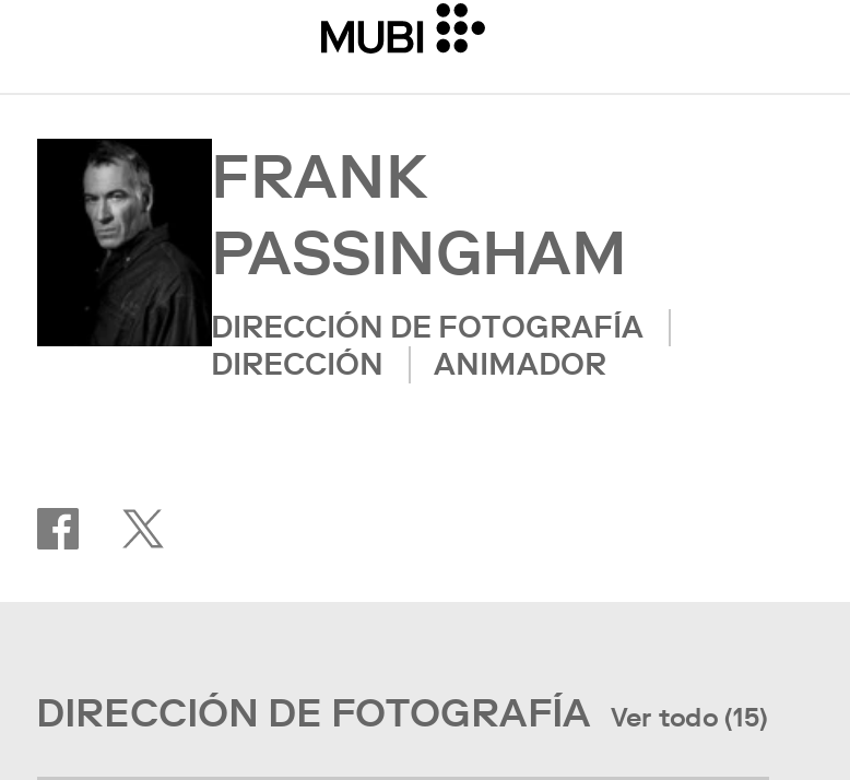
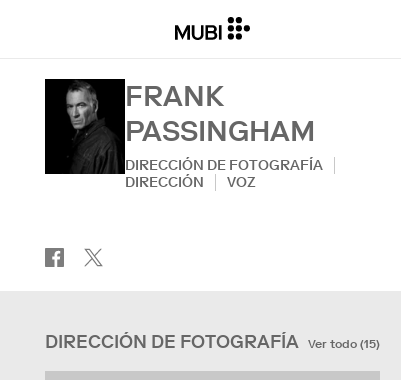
[434,344,606,383] ANIMADOR -> [226,173,255,191] VOZ

